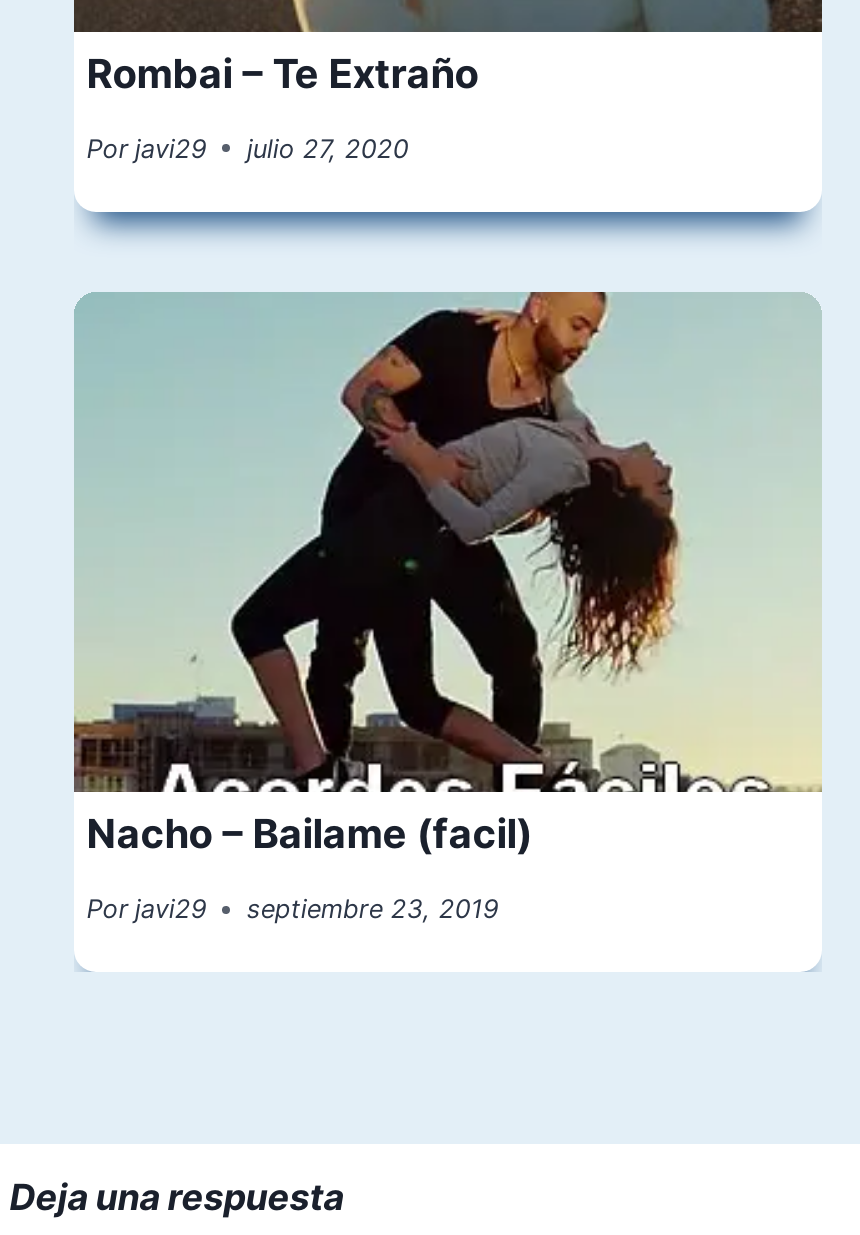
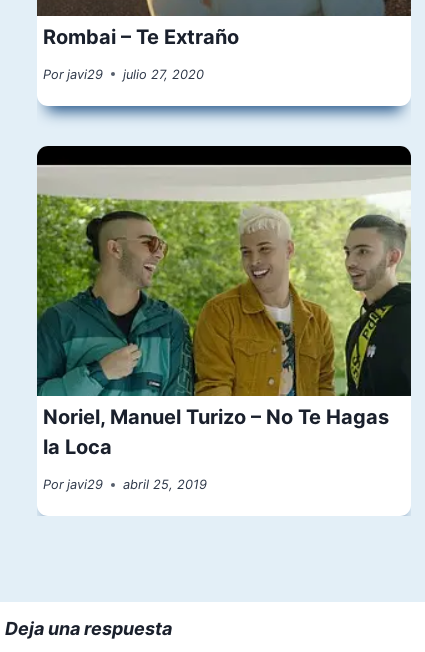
[72,292,822,859] [image] | Nacho – Bailame (facil) -> [36,145,412,459] [image] | Noriel, Manuel Turizo – No Te Hagas | la Loca
[86,894,499,924] Por javi29 septiembre 23, 2019 -> [43,477,207,492] Por javi29 abril 25, 2019

